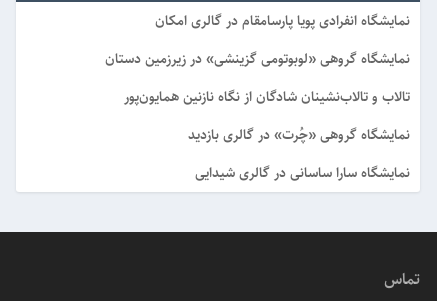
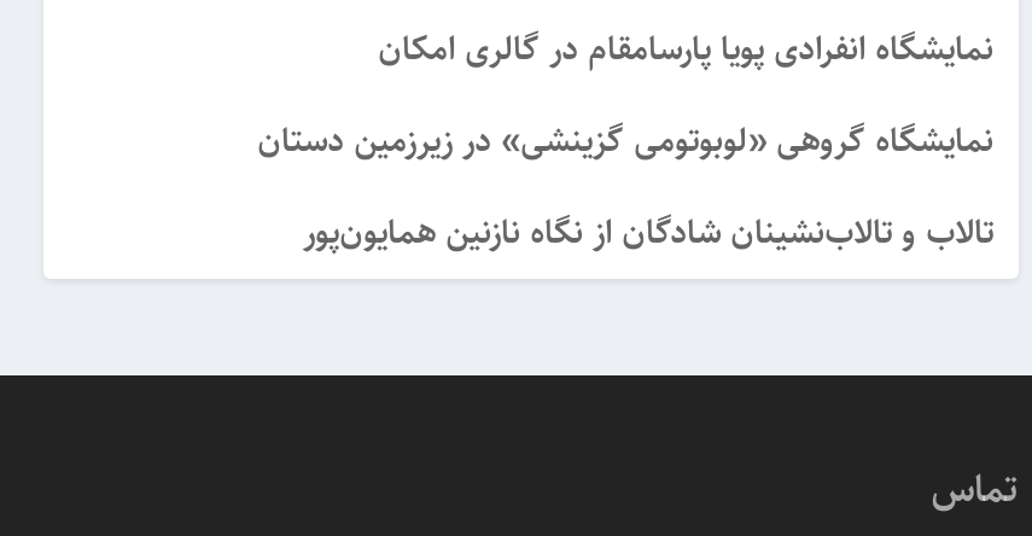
[188,124,410,184] نمایشگاه گروهی «چُرت» در گالری بازدید | نمایشگاه سارا ساسانی در گالری شیدایی -> none

